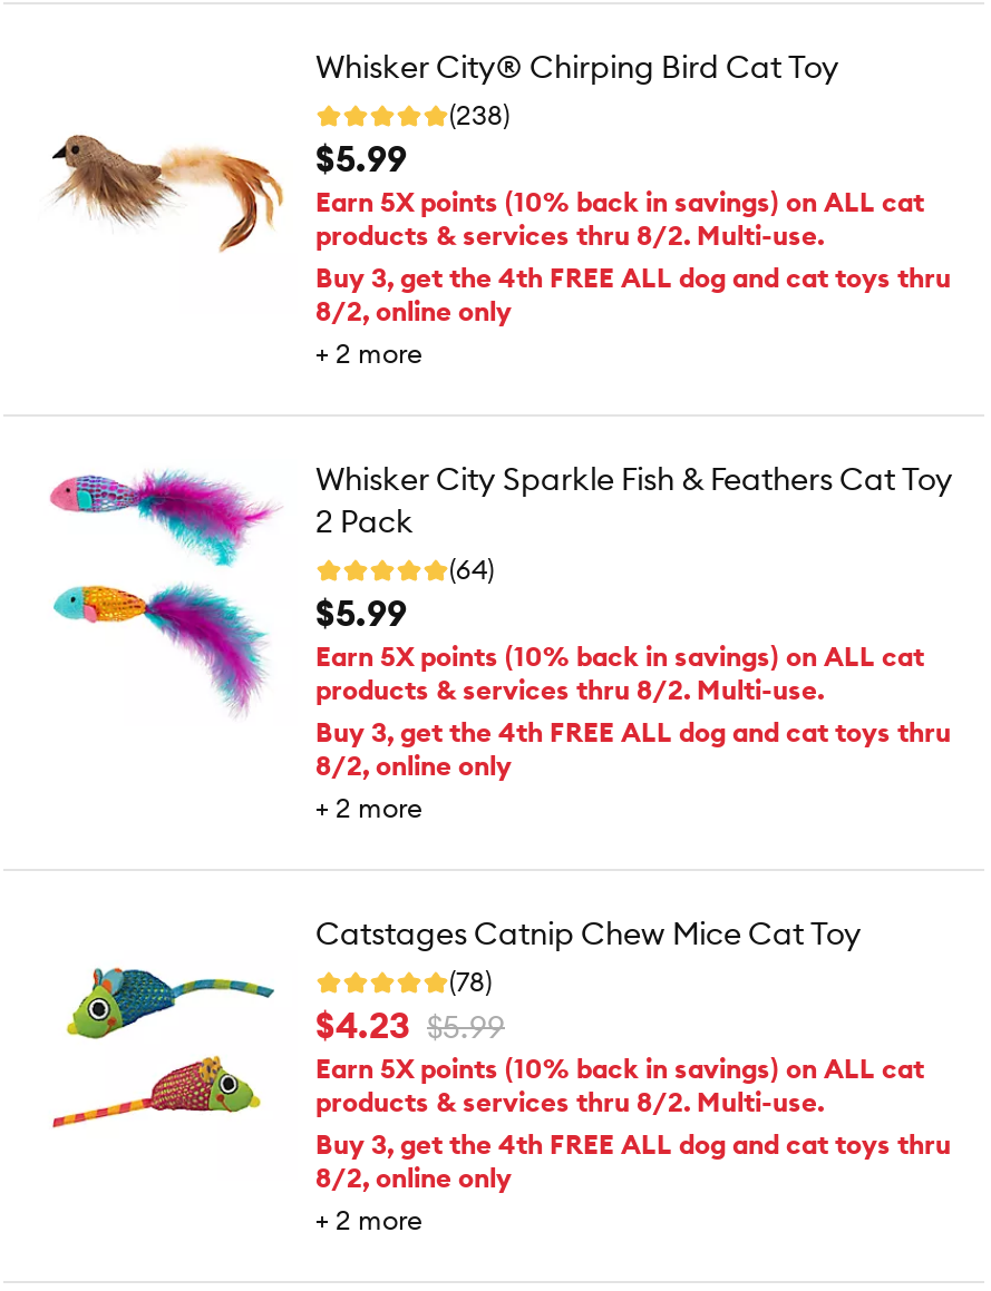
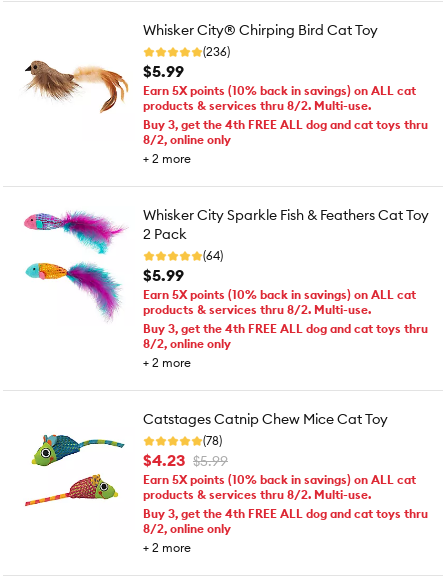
[449,98,509,131] (238) -> [203,44,230,59] (236)

